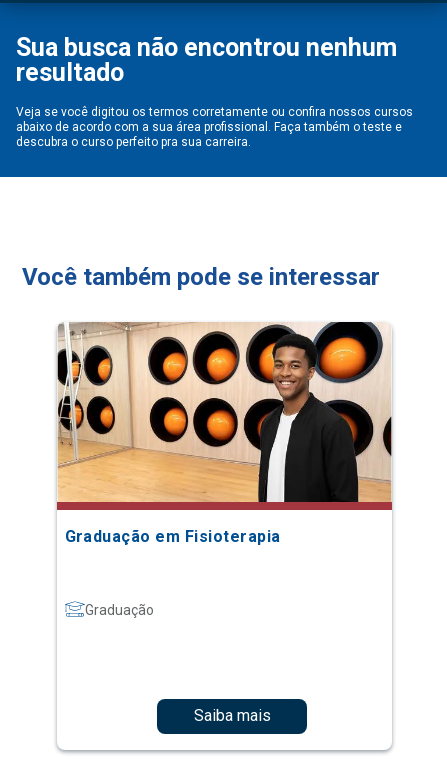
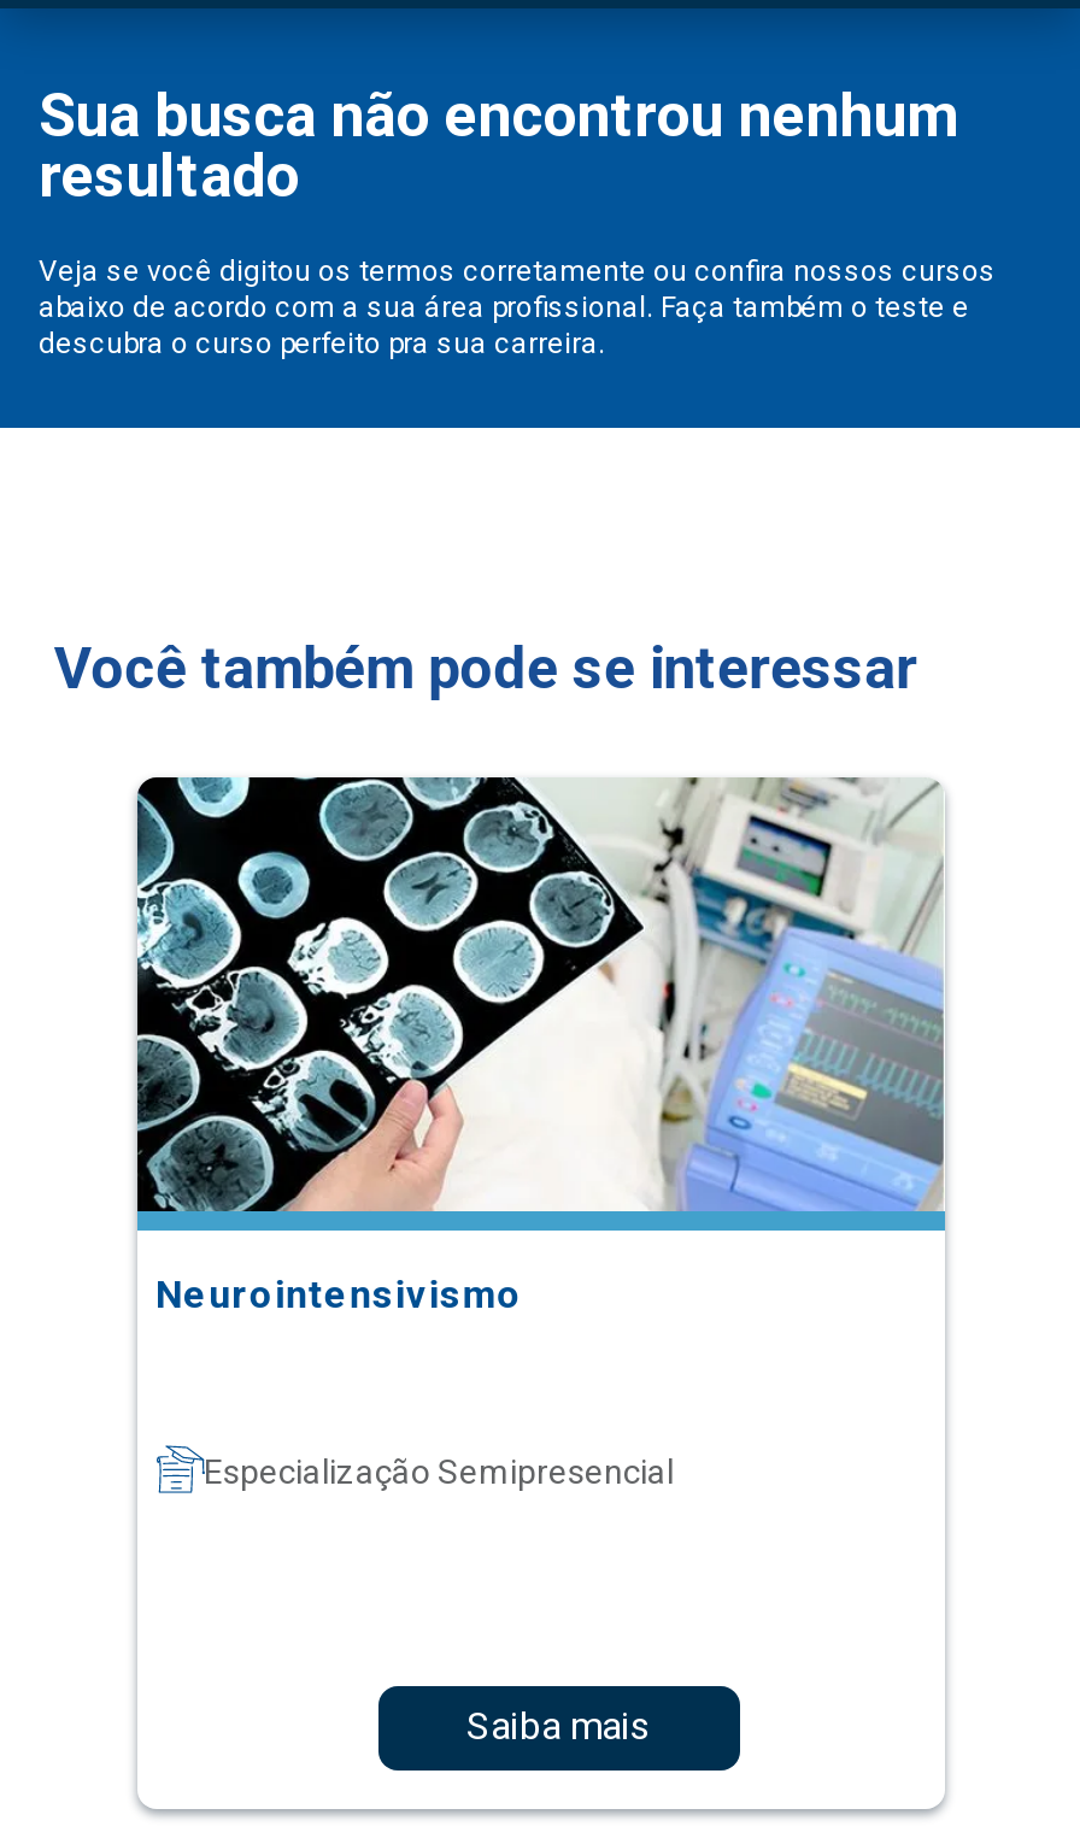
[56,321,393,546] [image] | Graduação em Fisioterapia -> [135,775,947,1317] [image] | Neurointensivismo
[84,602,153,618] Graduação -> [204,1452,674,1491] Especialização Semipresencial

